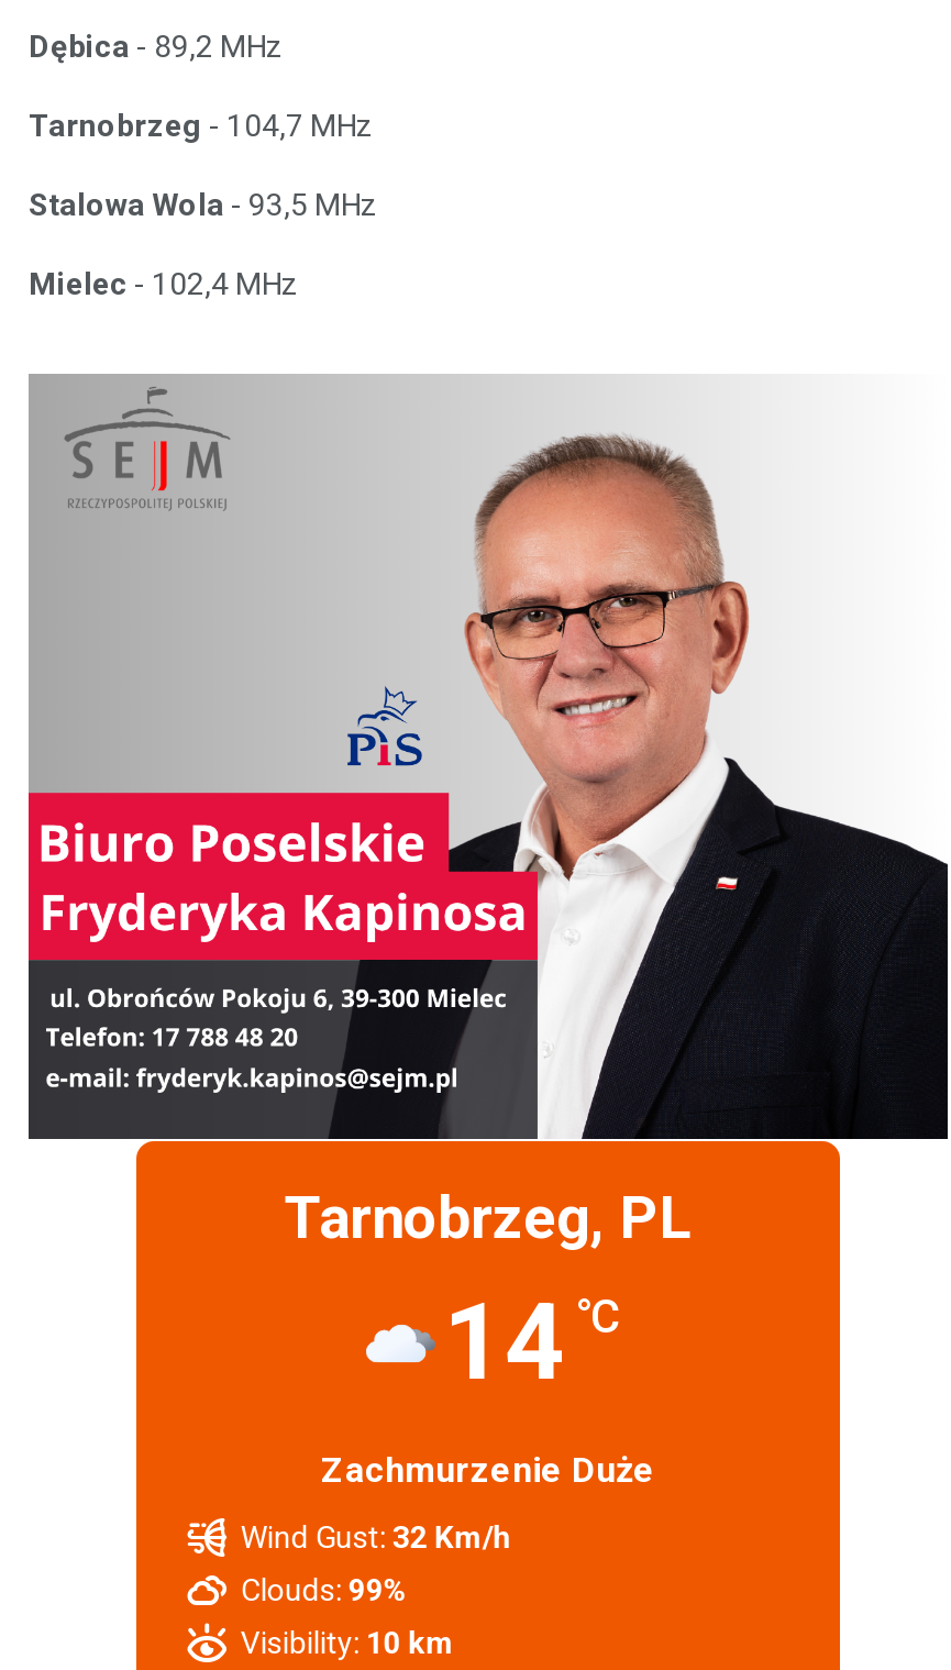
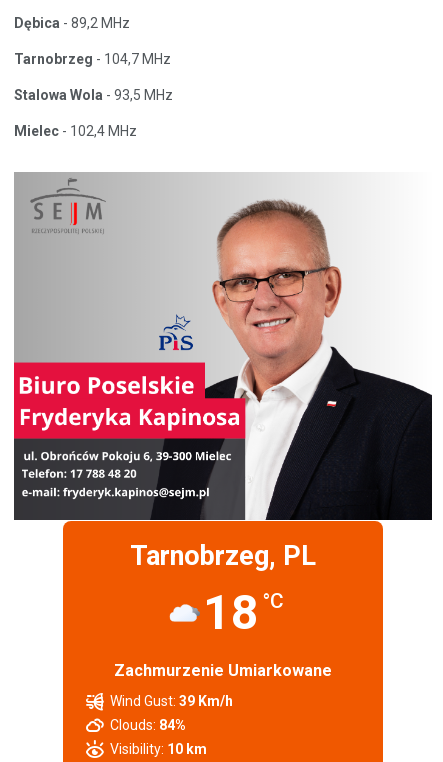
[443,1279,621,1405] 14 °C -> [202,584,283,641] 18 °C
[321,1449,655,1491] Zachmurzenie Duże -> [114,661,332,680] Zachmurzenie Umiarkowane
[241,1519,511,1554] Wind Gust: 32 Km/h -> [110,693,233,709] Wind Gust: 39 Km/h
[241,1572,408,1607] Clouds: 99% -> [110,717,186,733] Clouds: 84%

